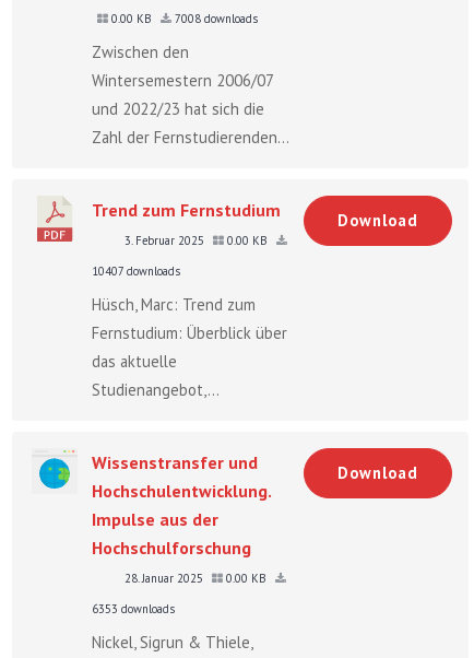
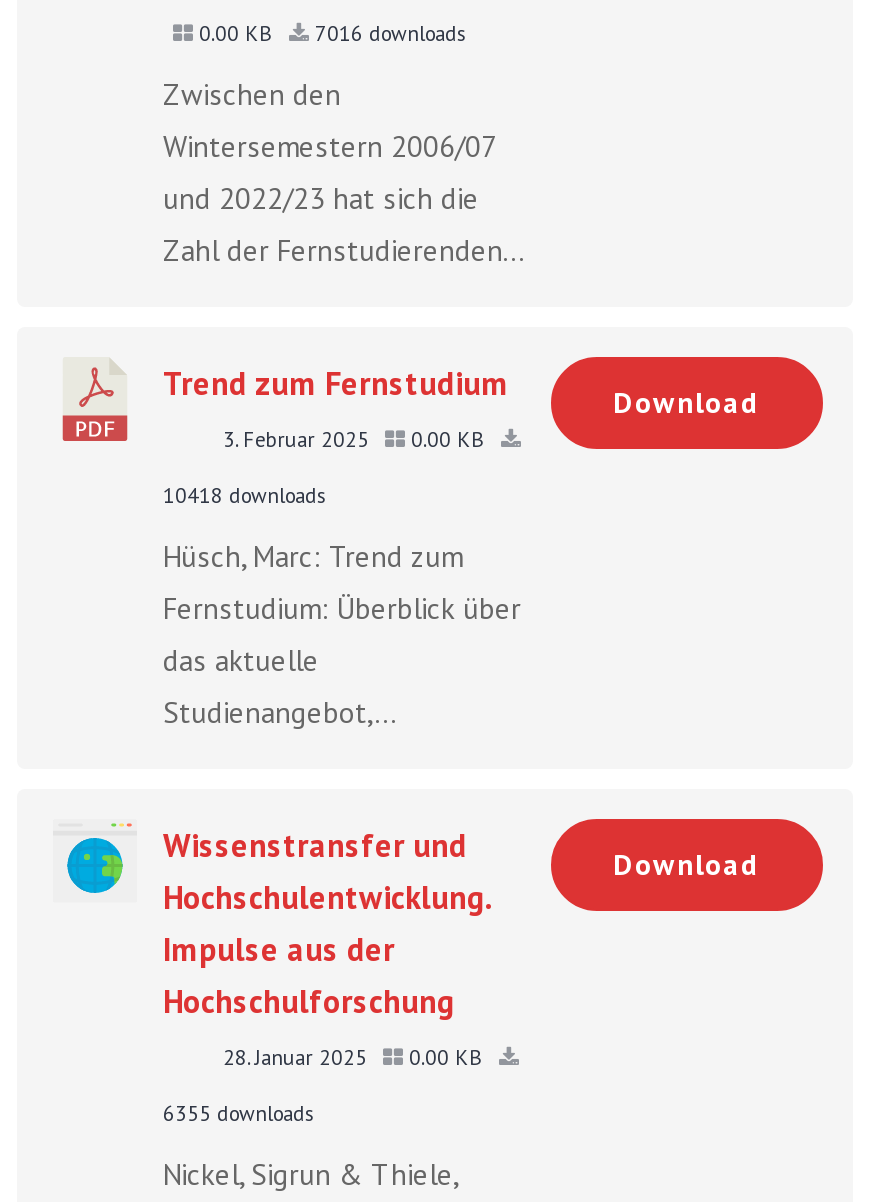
[108,10,258,26] 0.00 KB 7008 downloads -> [193,18,467,46] 0.00 KB 7016 downloads
[92,263,180,278] 10407 downloads -> [163,480,327,508] 10418 downloads
[92,601,175,616] 6353 downloads -> [163,1098,315,1126] 6355 downloads

